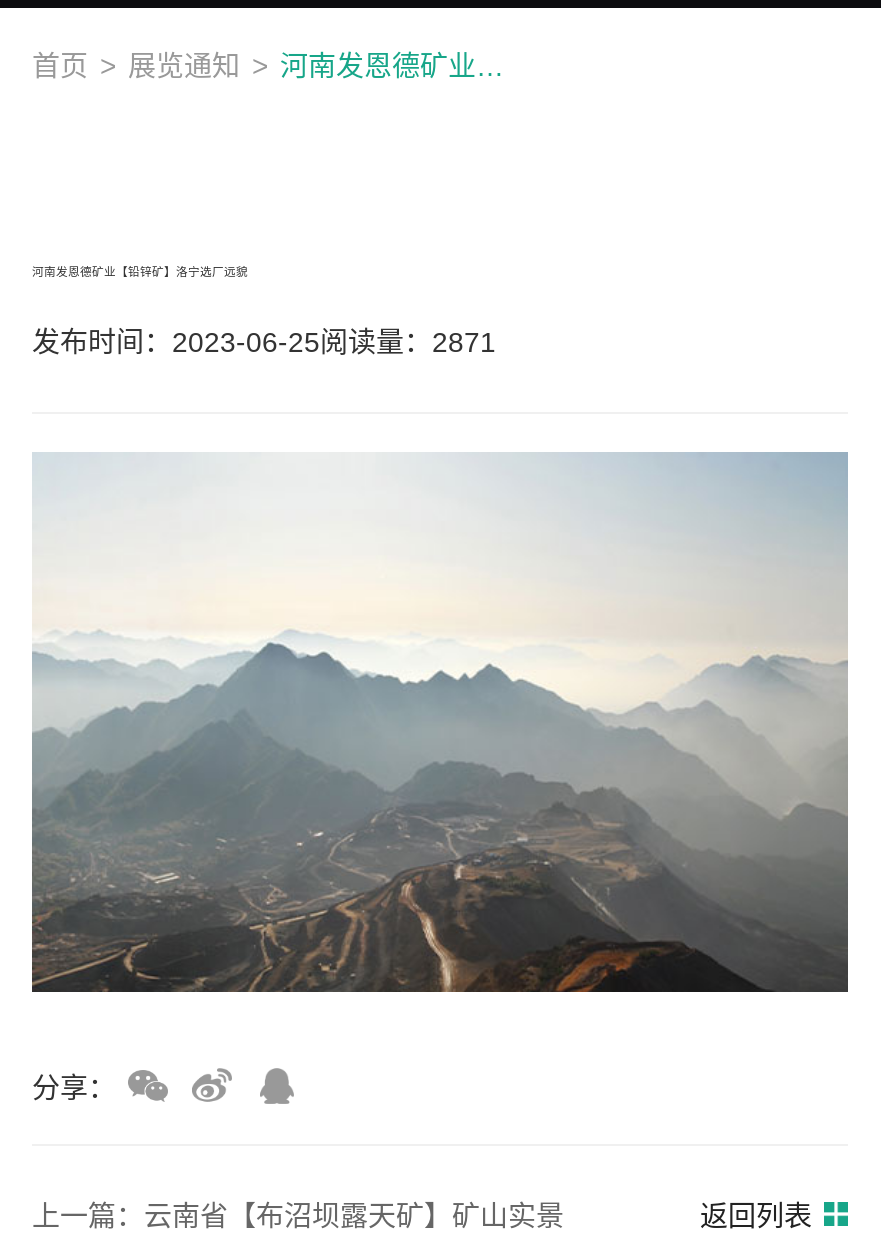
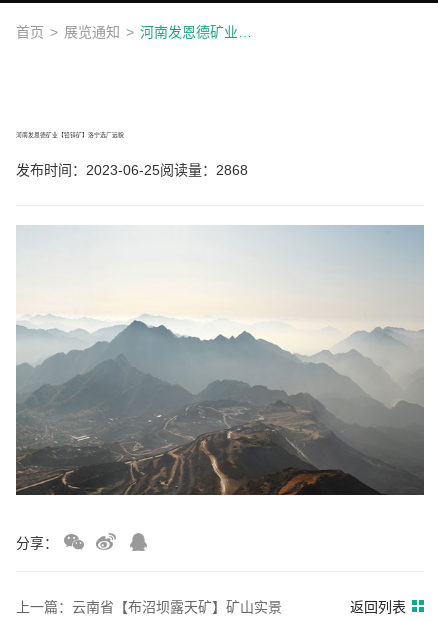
[32,325,496,357] 发布时间：2023-06-25阅读量：2871 -> [16,161,248,177] 发布时间：2023-06-25阅读量：2868

